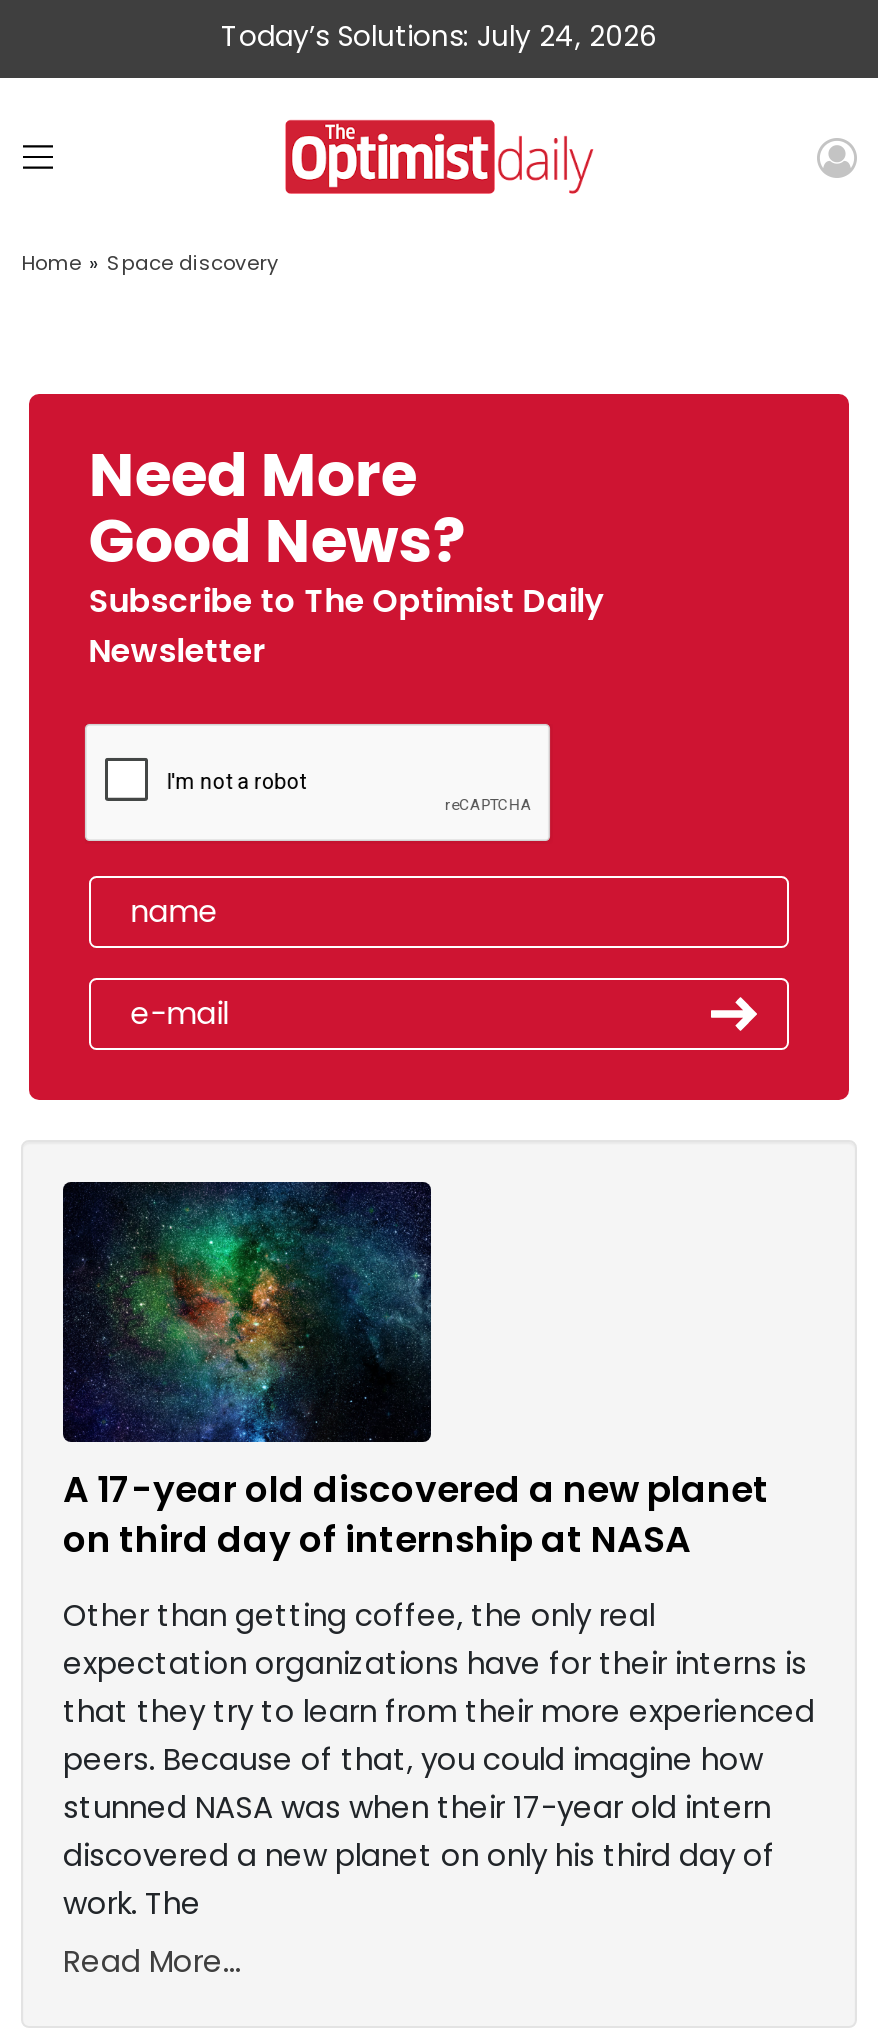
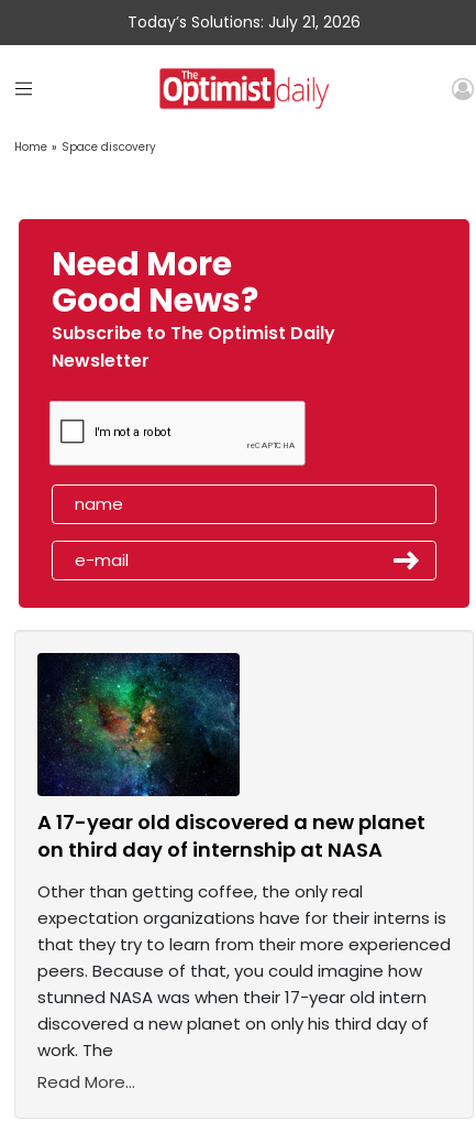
[221,16,657,56] Today’s Solutions: July 24, 2026 -> [128,11,361,33] Today’s Solutions: July 21, 2026

